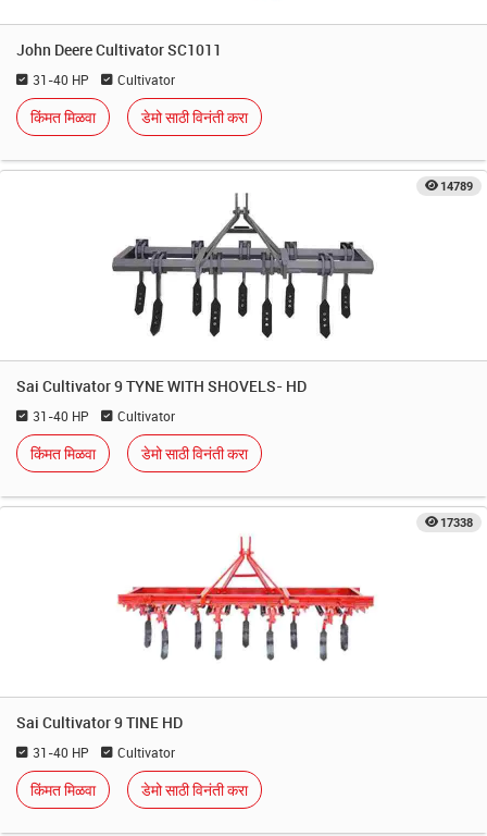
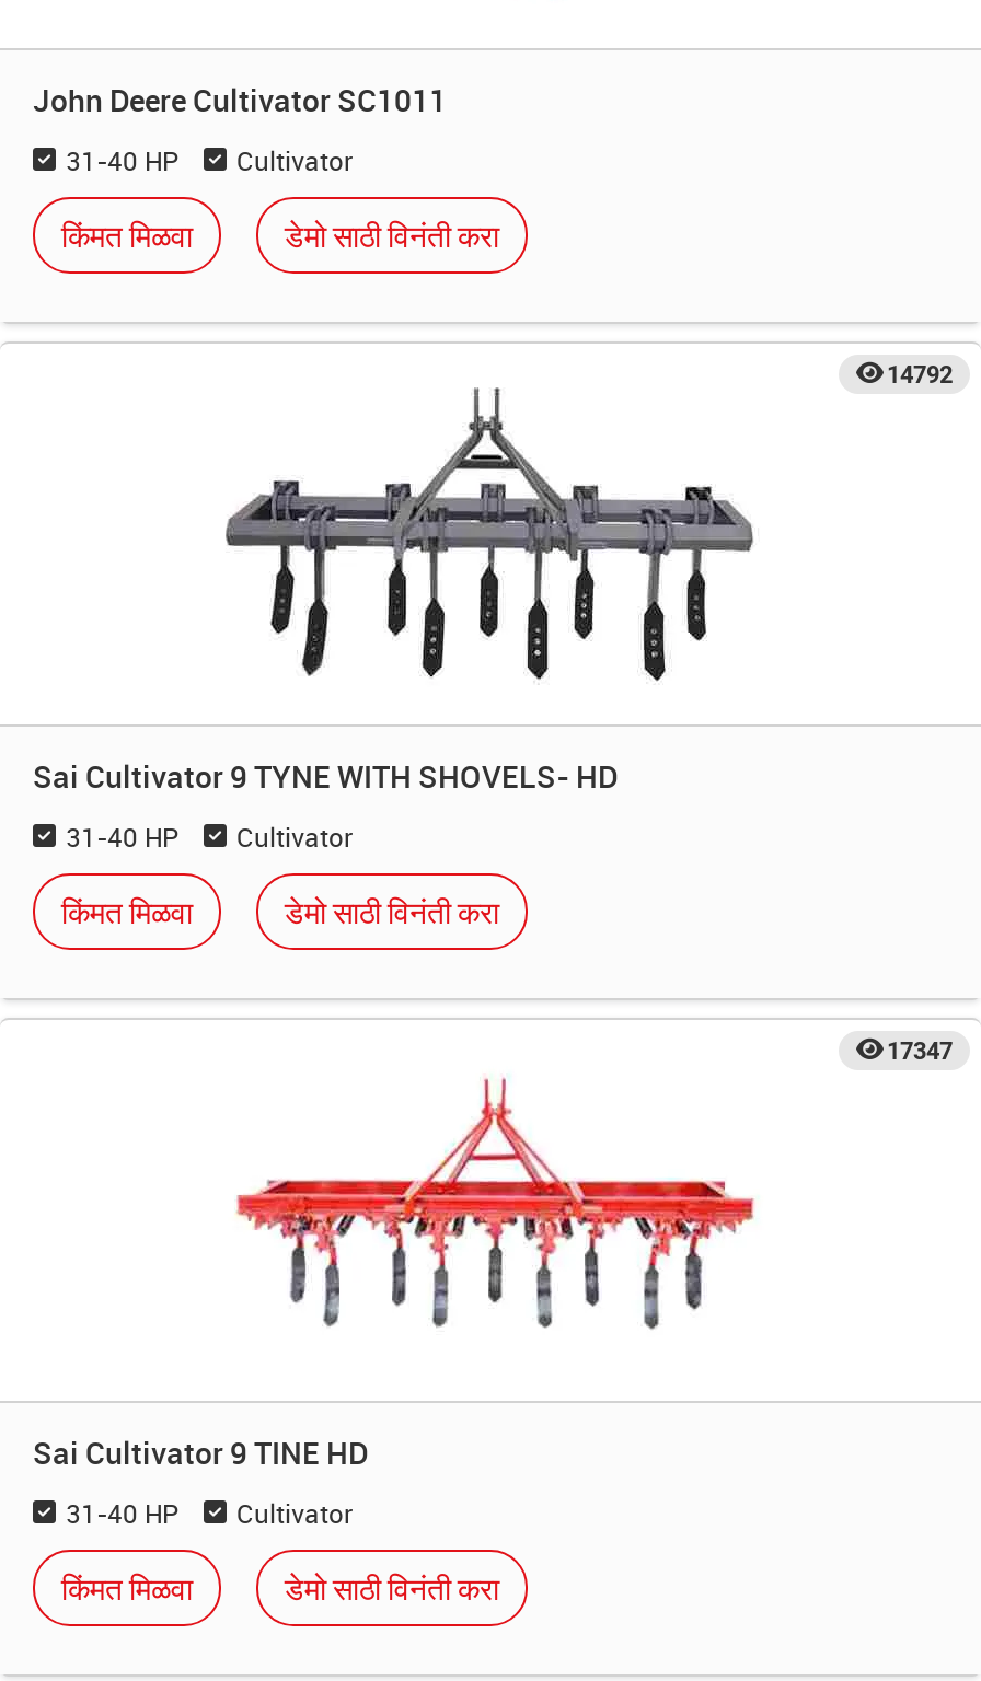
[440,180,473,194] 14789 -> [887,361,953,390] 14792
[440,516,473,530] 17338 -> [887,1037,953,1066] 17347

